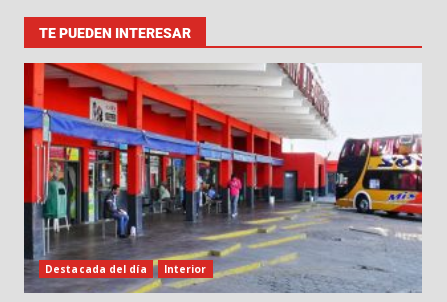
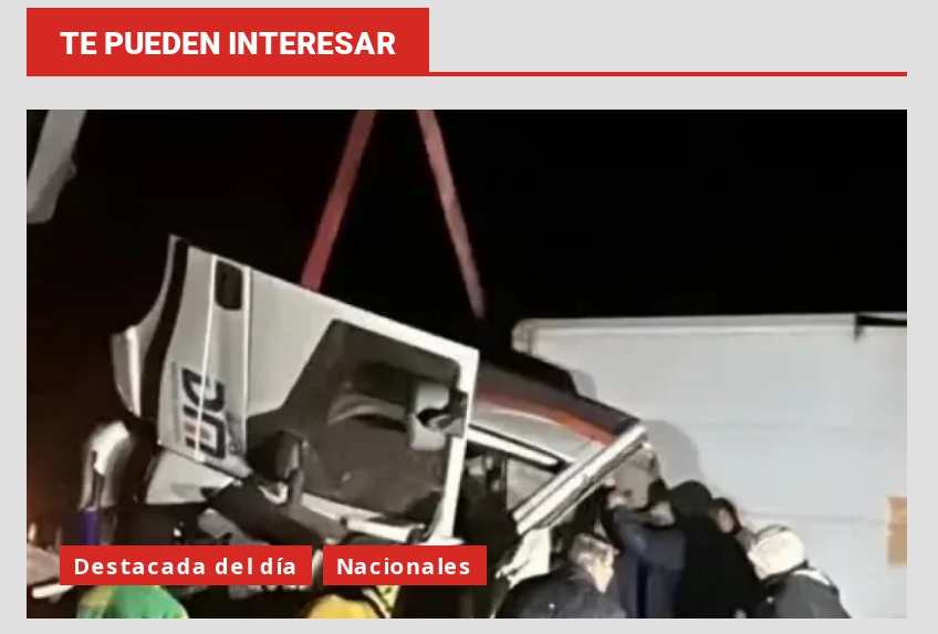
[23,62,423,294] [image] | Interior -> [24,106,909,622] [image] | Nacionales

